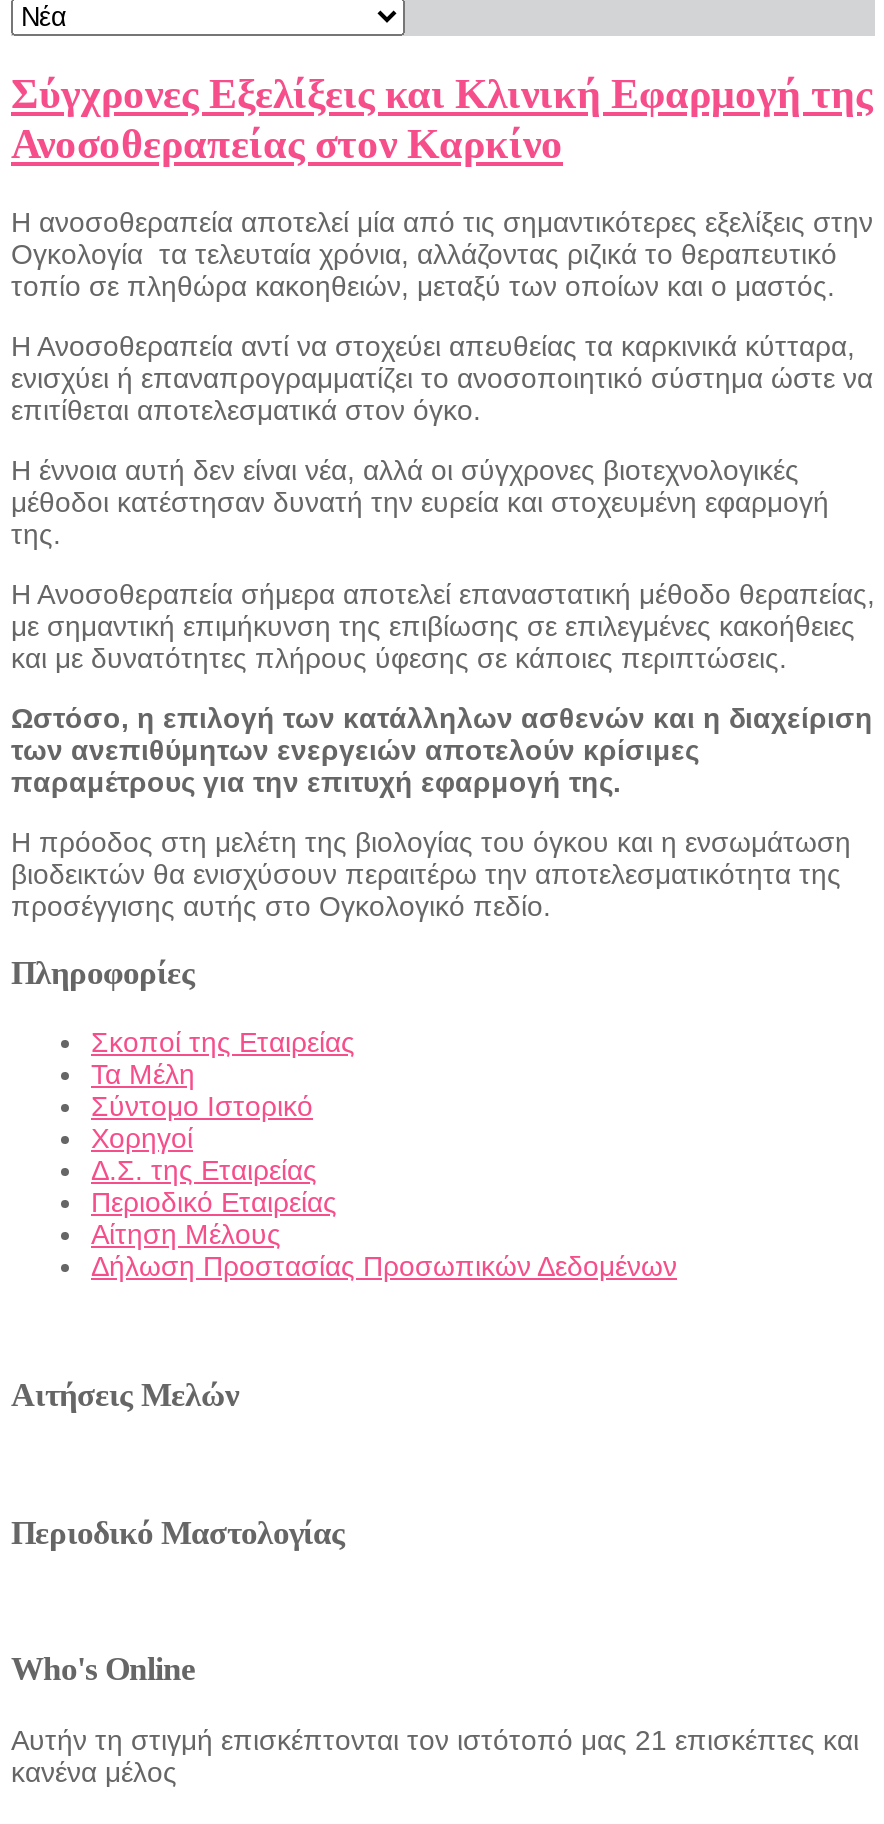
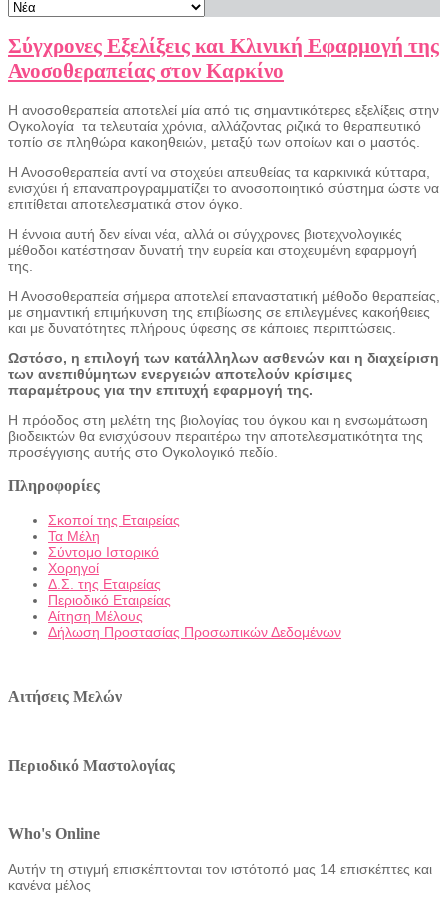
[11,1723,859,1755] Αυτήν τη στιγμή επισκέπτονται τον ιστότοπό μας 21 επισκέπτες και -> [8,861,432,877] Αυτήν τη στιγμή επισκέπτονται τον ιστότοπό μας 14 επισκέπτες και

